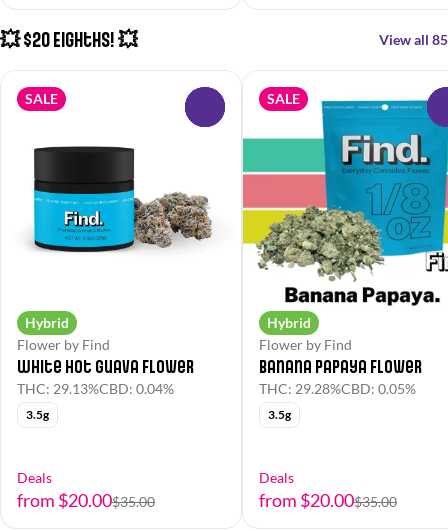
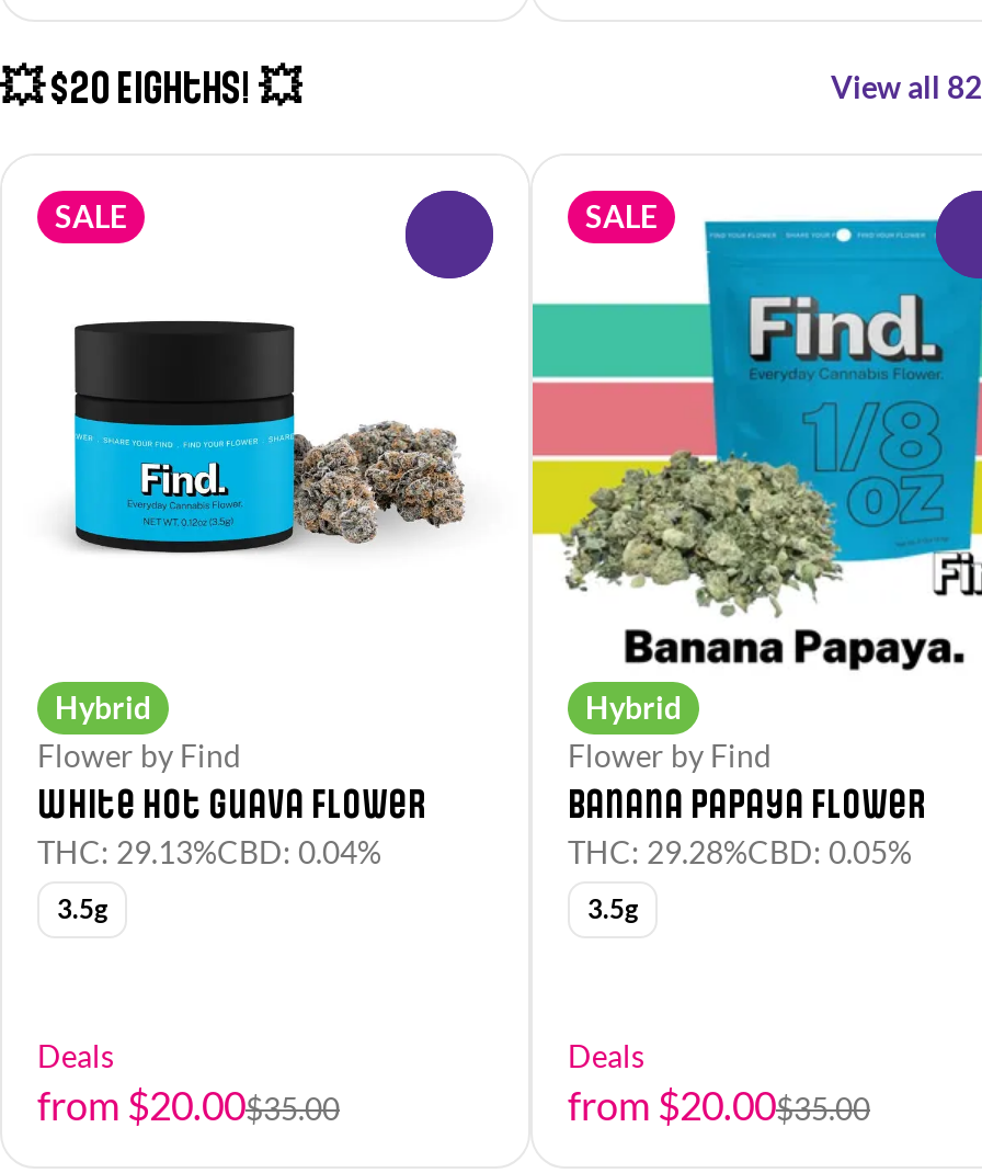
[379,31,448,48] View all 85 -> [831,68,982,105] View all 82

